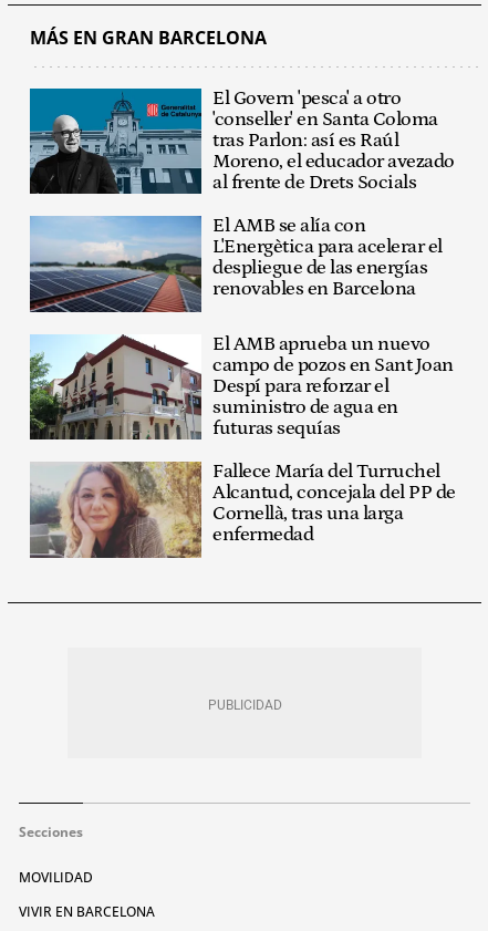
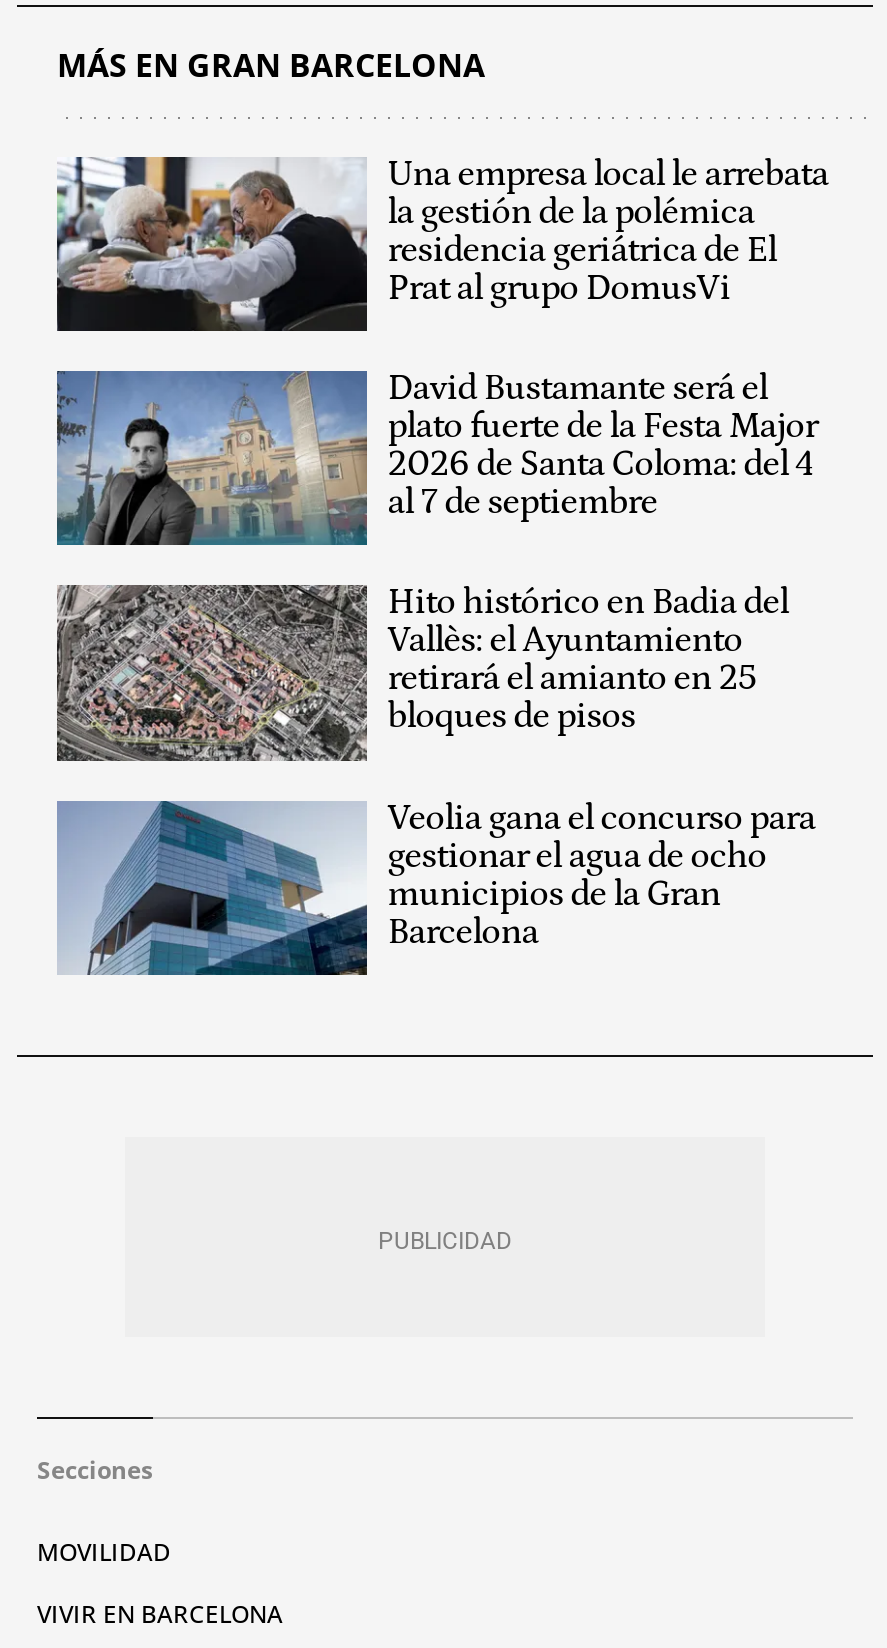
[29,87,454,195] [image] | El Govern 'pesca' a otro | 'conseller' en Santa Coloma | tras Parlon: así es Raúl | Moreno, el educador avezado | al frente de Drets Socials -> [55,155,828,333] [image] | Una empresa local le arrebata | la gestión de la polémica | residencia geriátrica de El | Prat al grupo DomusVi
[30,215,442,313] [image] | El AMB se alía con | L'Energètica para acelerar el | despliegue de las energías | renovables en Barcelona -> [55,369,817,547] [image] | David Bustamante será el | plato fuerte de la Festa Major | 2026 de Santa Coloma: del 4 | al 7 de septiembre
[30,333,453,439] [image] | El AMB aprueba un nuevo | campo de pozos en Sant Joan | Despí para reforzar el | suministro de agua en | futuras sequías -> [55,583,788,761] [image] | Hito histórico en Badia del | Vallès: el Ayuntamiento | retirará el amianto en 25 | bloques de pisos
[30,461,456,559] [image] | Fallece María del Turruchel | Alcantud, concejala del PP de | Cornellà, tras una larga | enfermedad -> [57,798,815,977] [image] | Veolia gana el concurso para | gestionar el agua de ocho | municipios de la Gran | Barcelona

